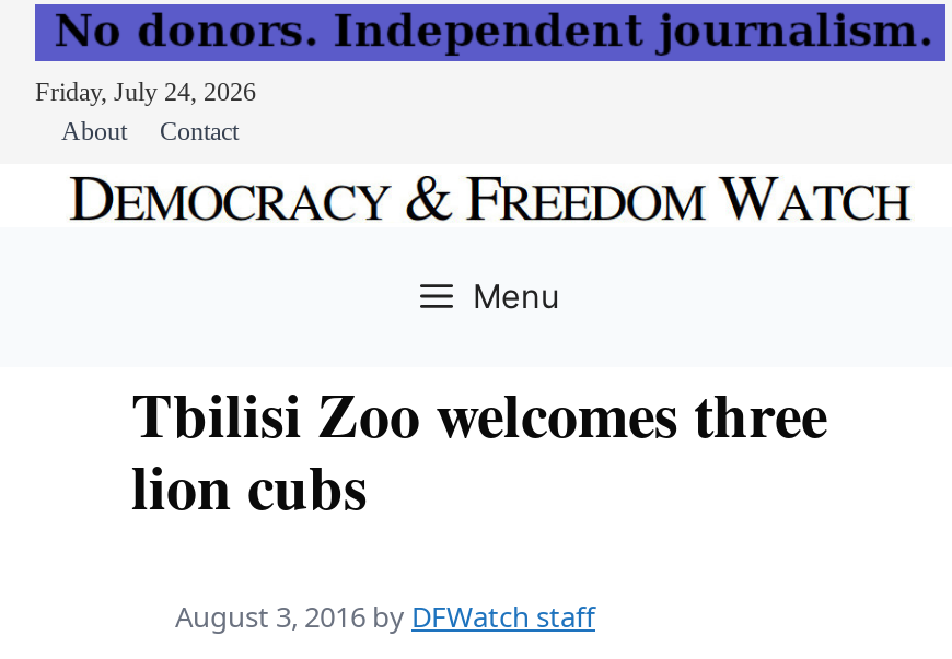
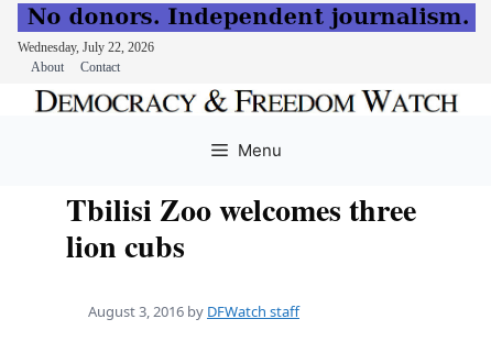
[35,76,256,107] Friday, July 24, 2026 -> [18,39,154,55] Wednesday, July 22, 2026

